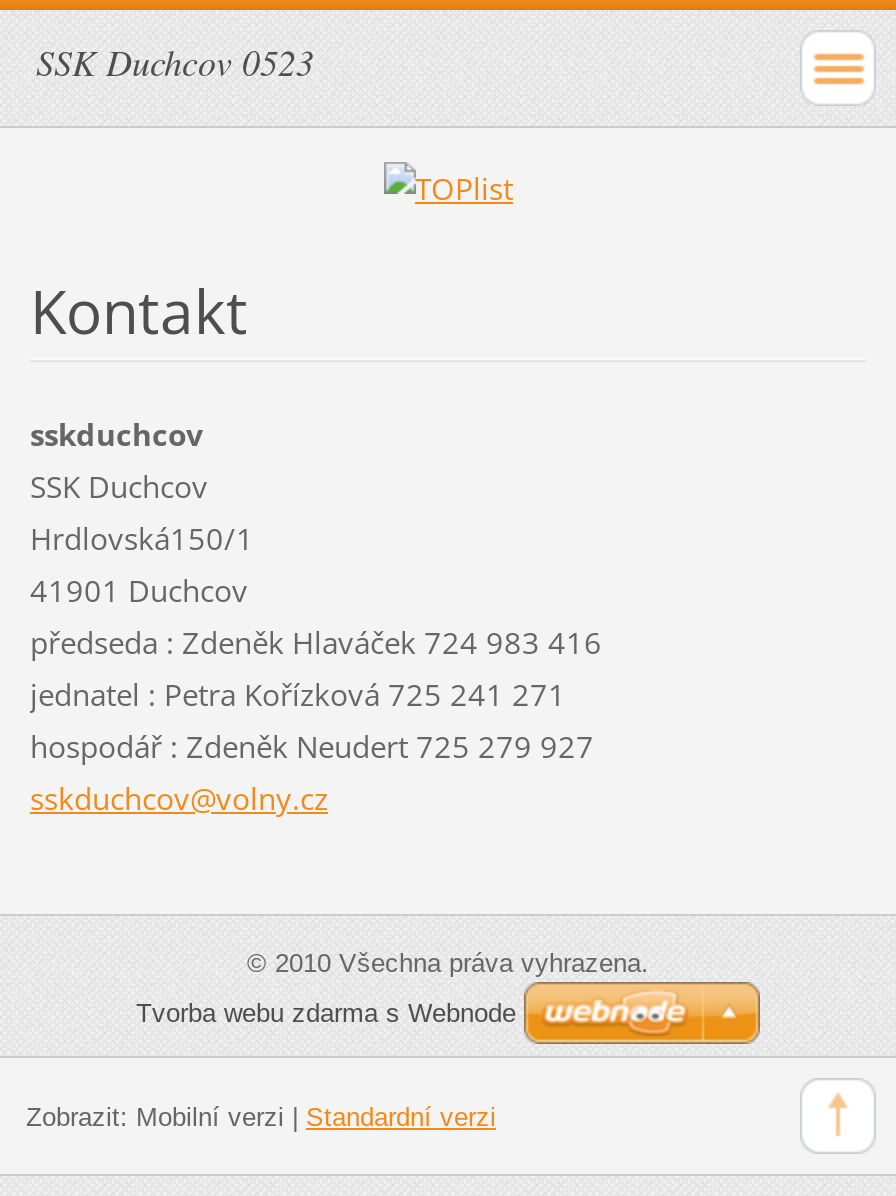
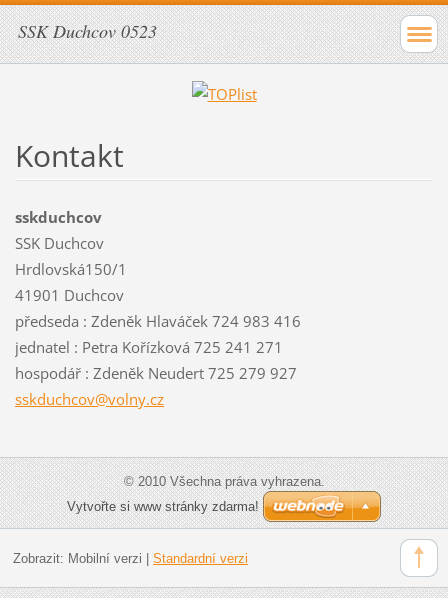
[136,998,516,1028] Tvorba webu zdarma s Webnode -> [67,499,259,514] Vytvořte si www stránky zdarma!

